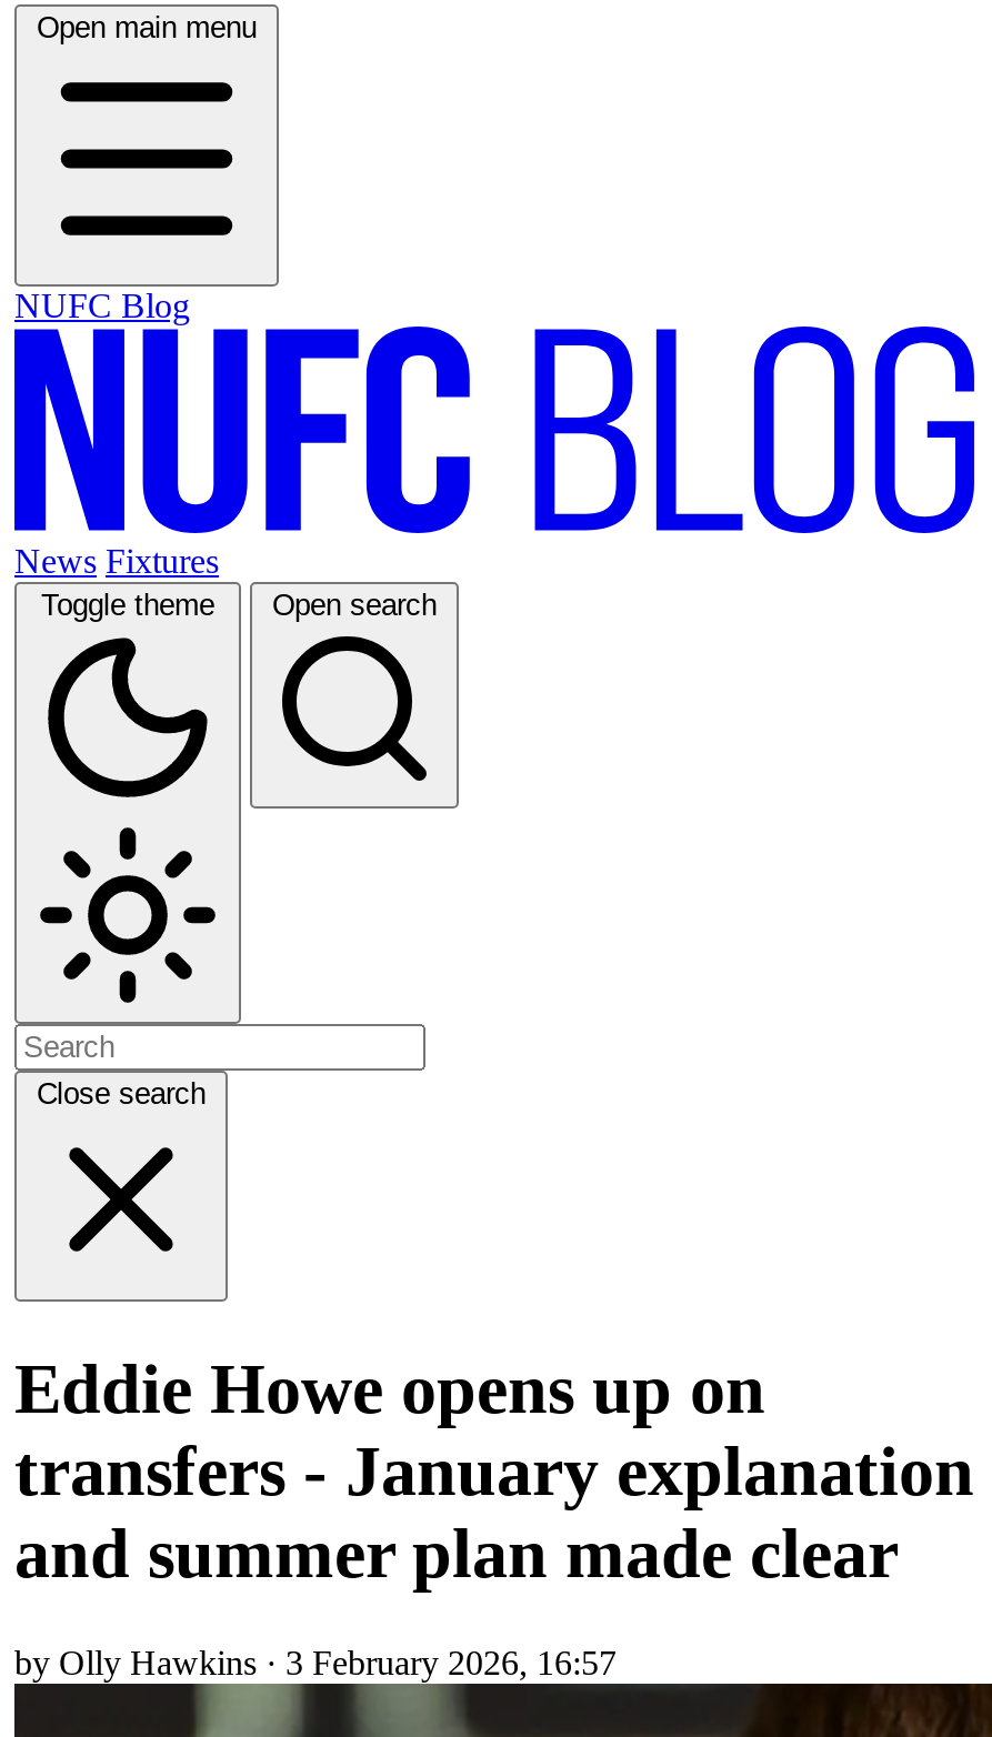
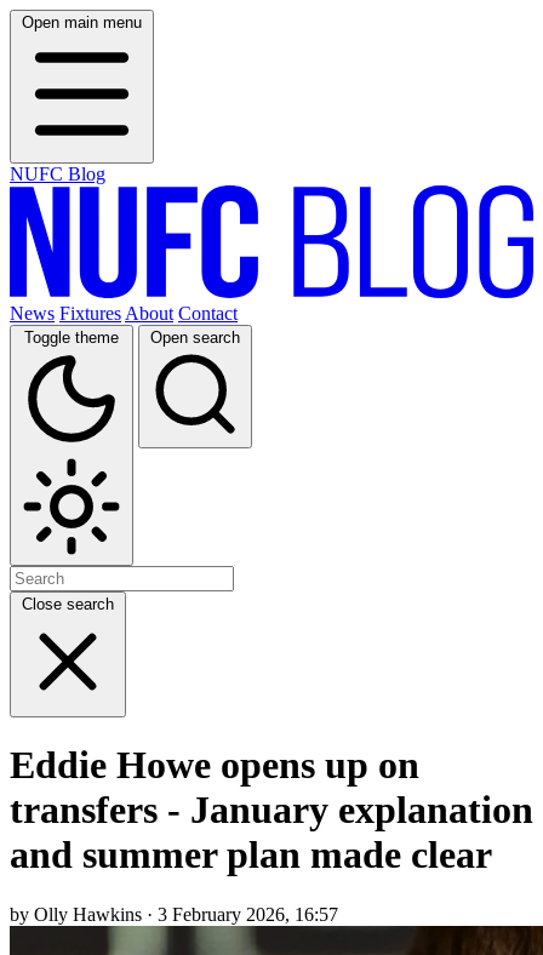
[14,542,219,580] News Fixtures -> [10,303,238,323] News Fixtures About Contact

